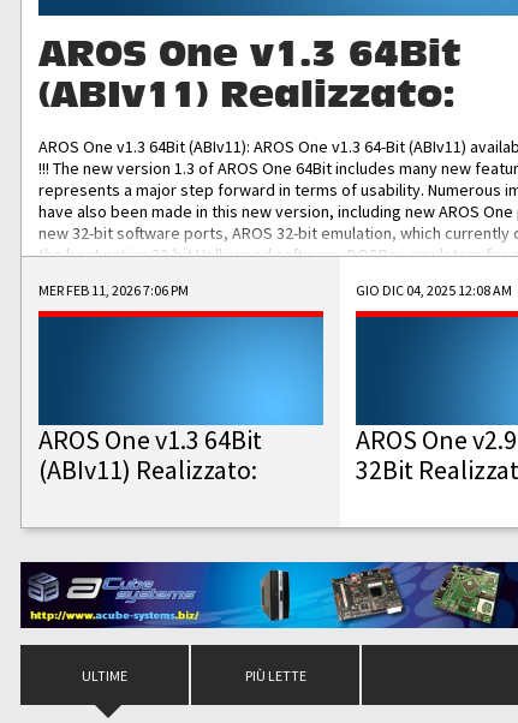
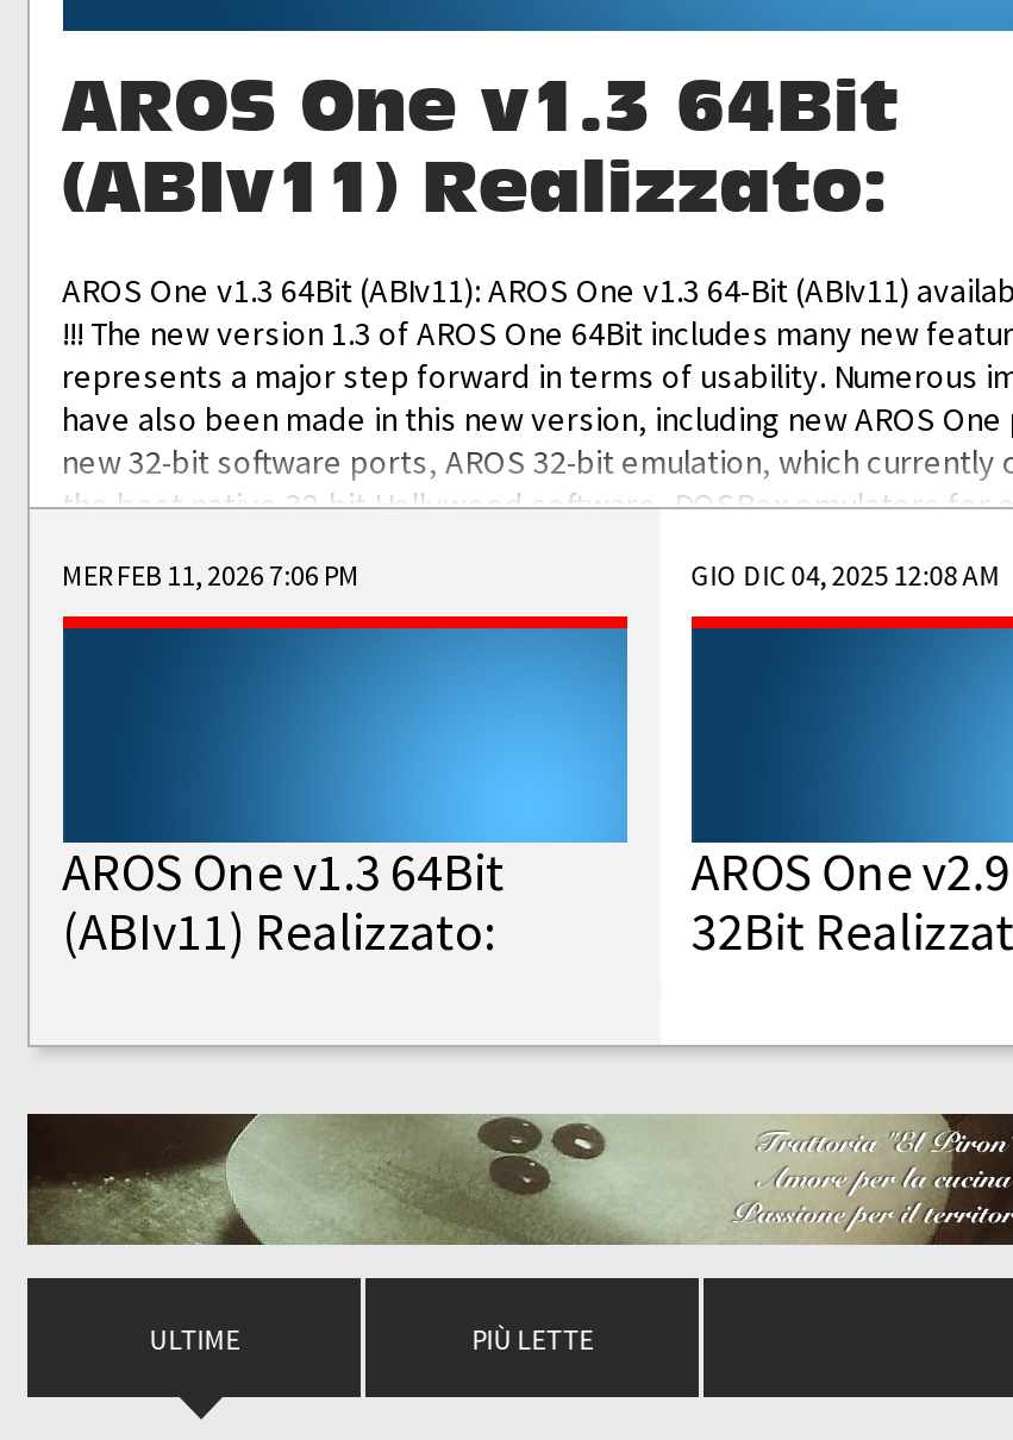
[20,561,514,629] [image] -> [27,1112,1006,1247] [image]

